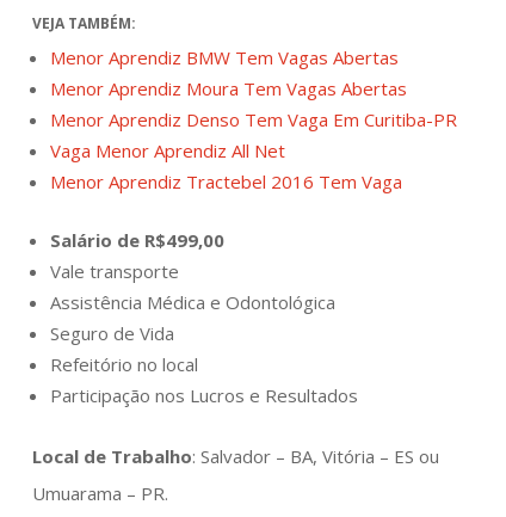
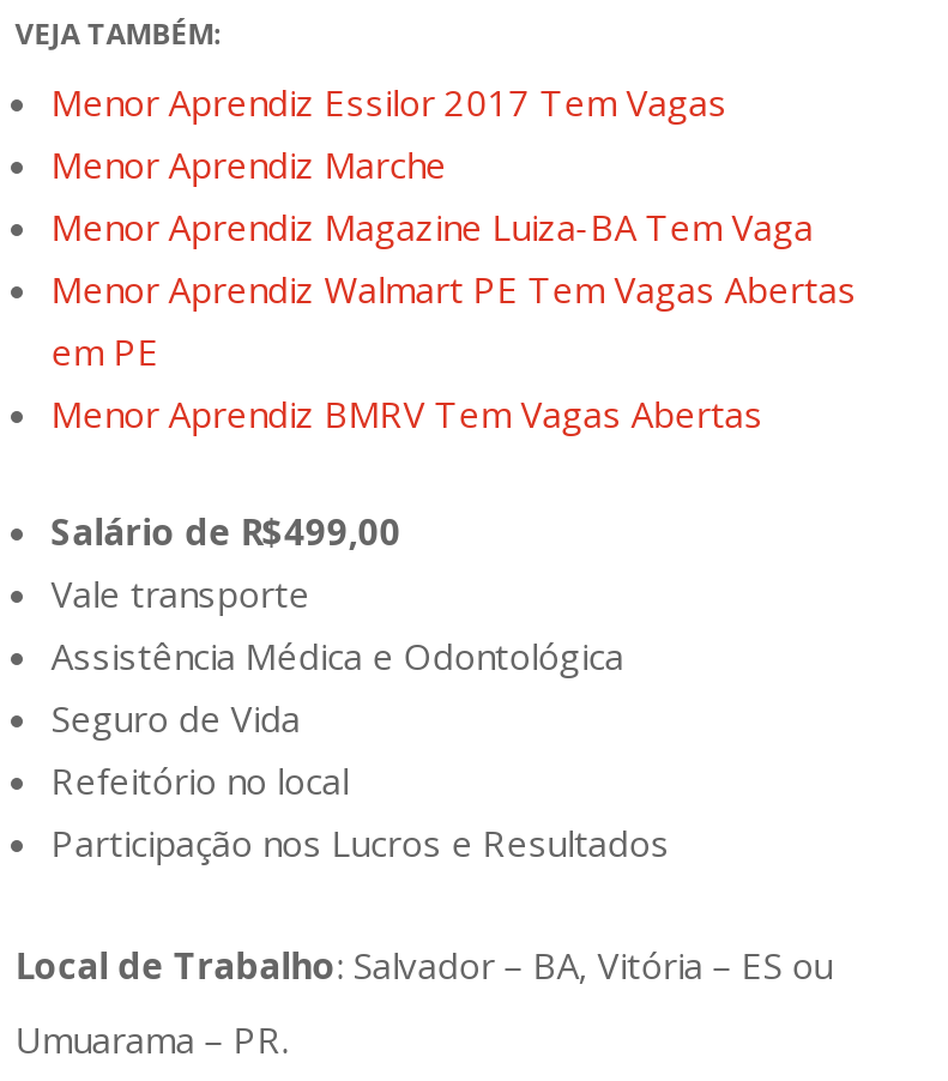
[50,45,457,193] Menor Aprendiz BMW Tem Vagas Abertas | Menor Aprendiz Moura Tem Vagas Abertas | Menor Aprendiz Denso Tem Vaga Em Curitiba-PR | Vaga Menor Aprendiz All Net | Menor Aprendiz Tractebel 2016 Tem Vaga -> [51,78,856,437] Menor Aprendiz Essilor 2017 Tem Vagas | Menor Aprendiz Marche | Menor Aprendiz Magazine Luiza-BA Tem Vaga | Menor Aprendiz Walmart PE Tem Vagas Abertas | em PE | Menor Aprendiz BMRV Tem Vagas Abertas

